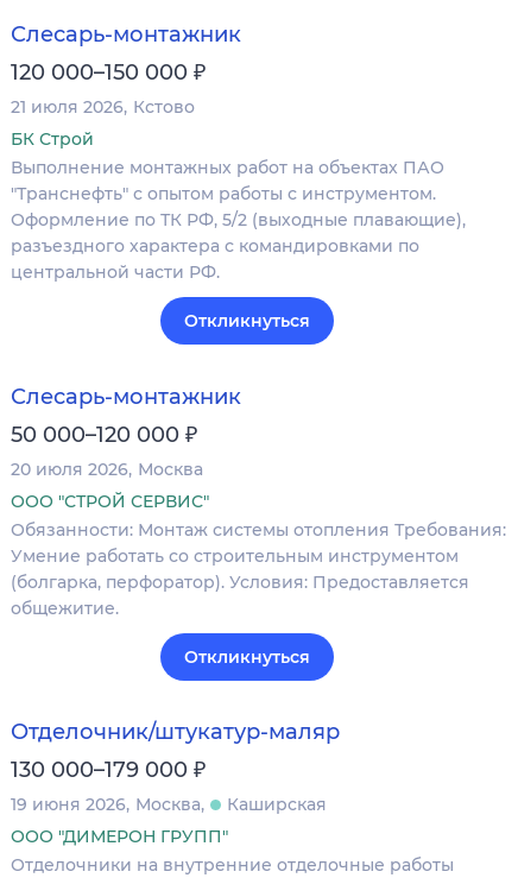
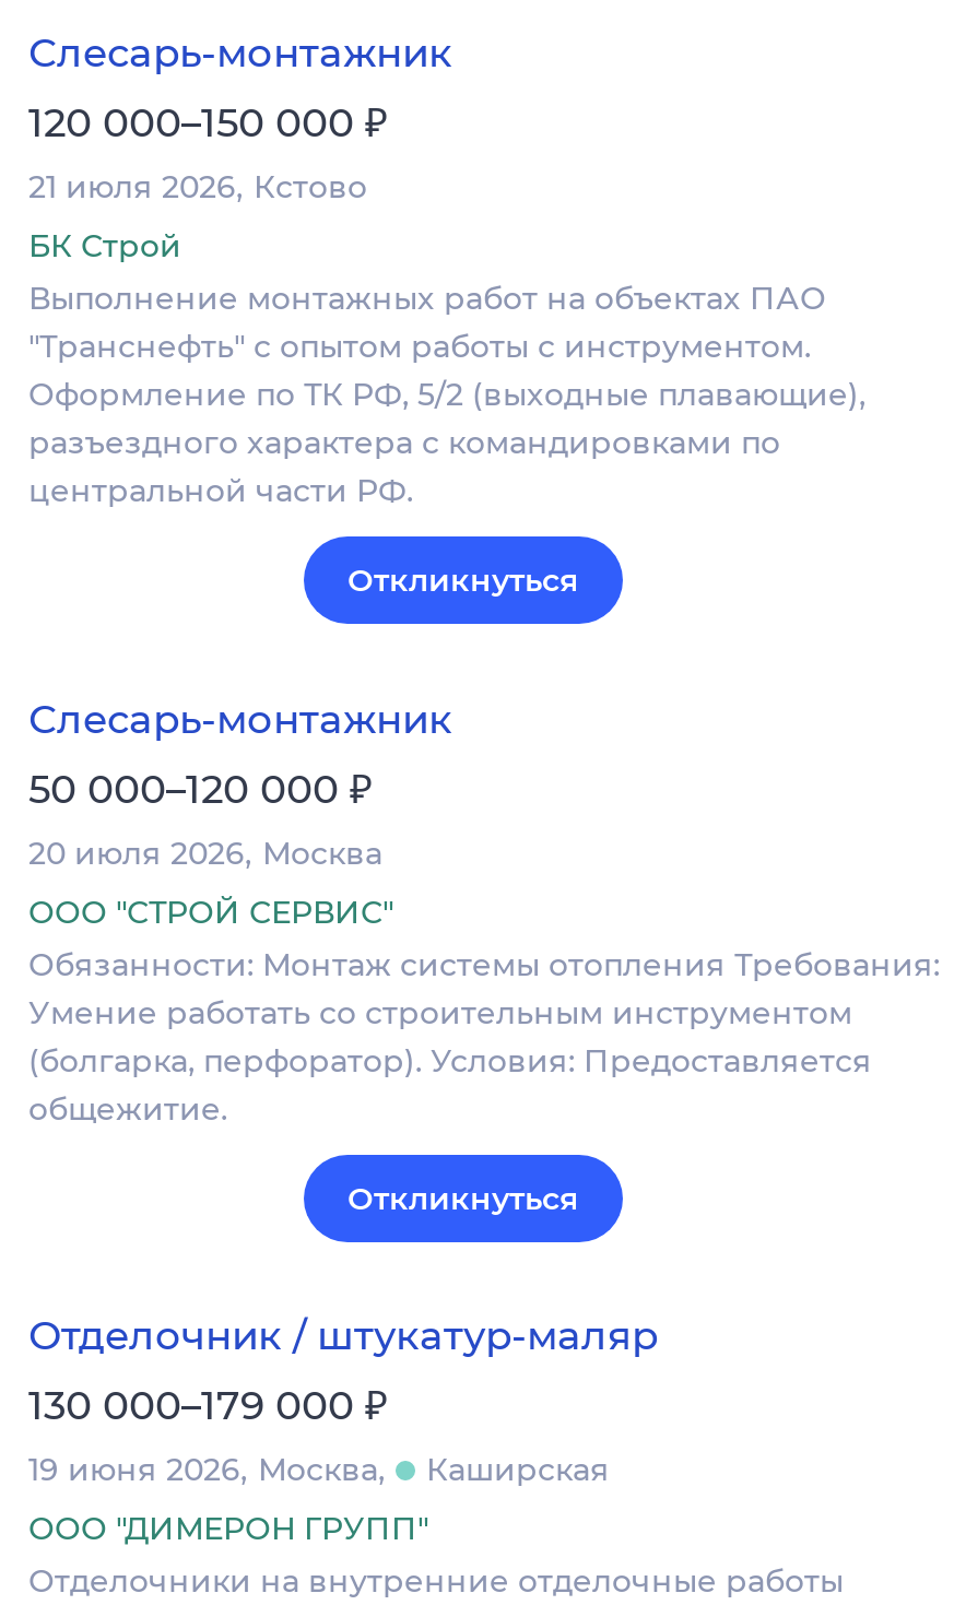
[11,719,340,745] Отделочник/штукатур-маляр -> [28,1312,658,1360] Отделочник / штукатур-маляр

